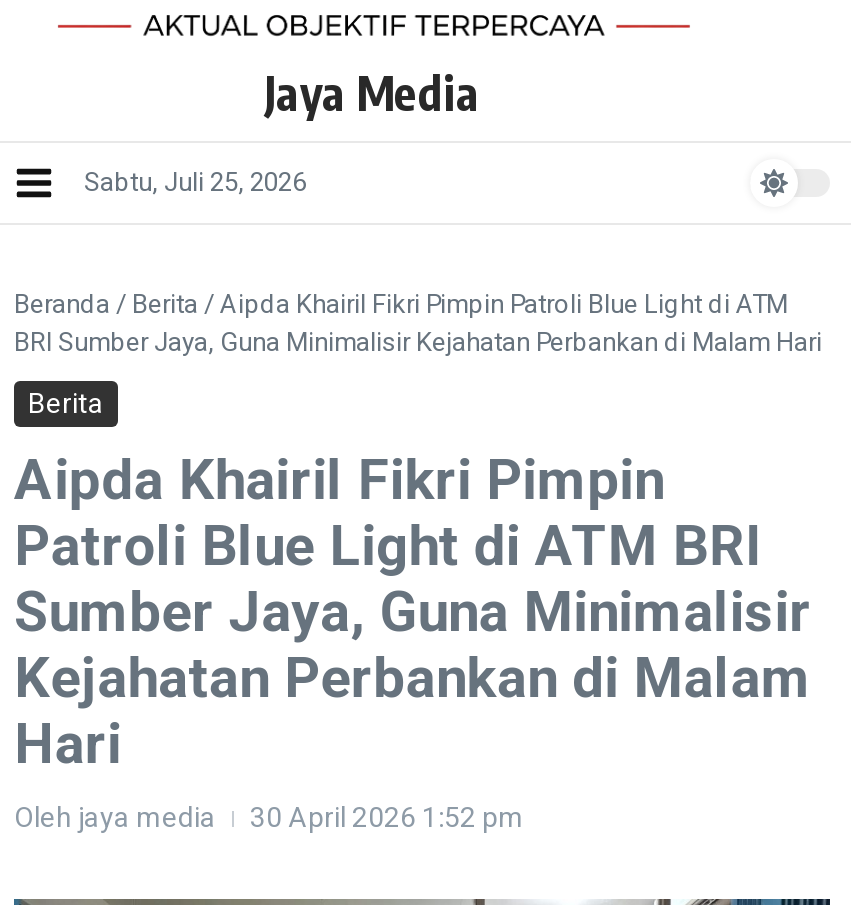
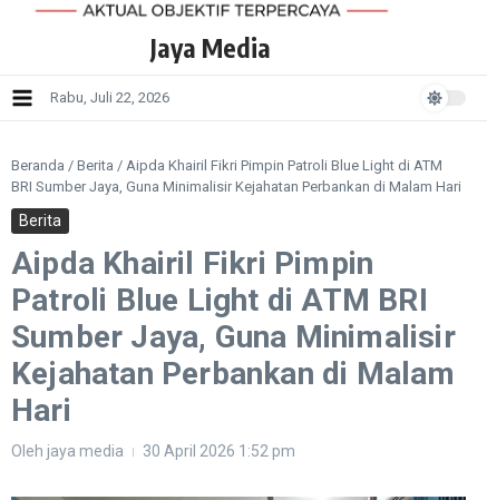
[84,168,306,198] Sabtu, Juli 25, 2026 -> [50,90,169,106] Rabu, Juli 22, 2026

